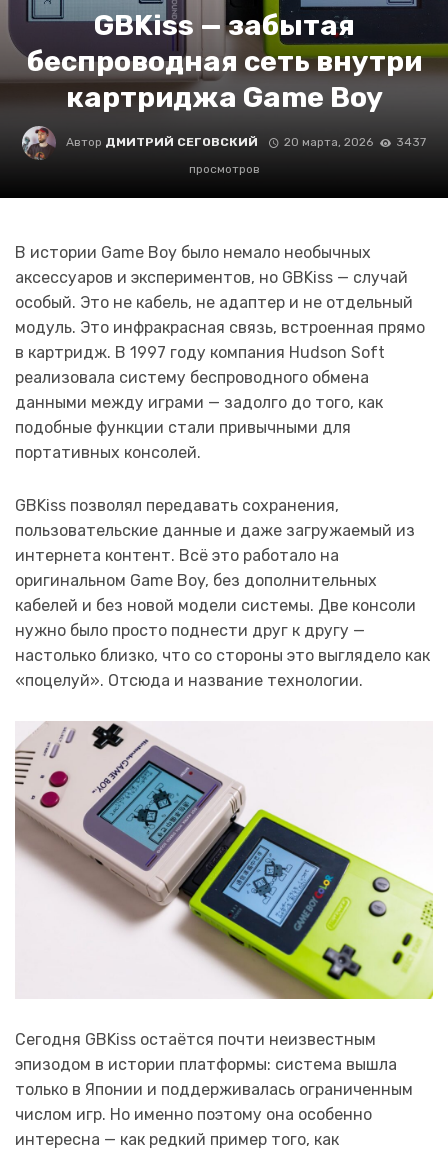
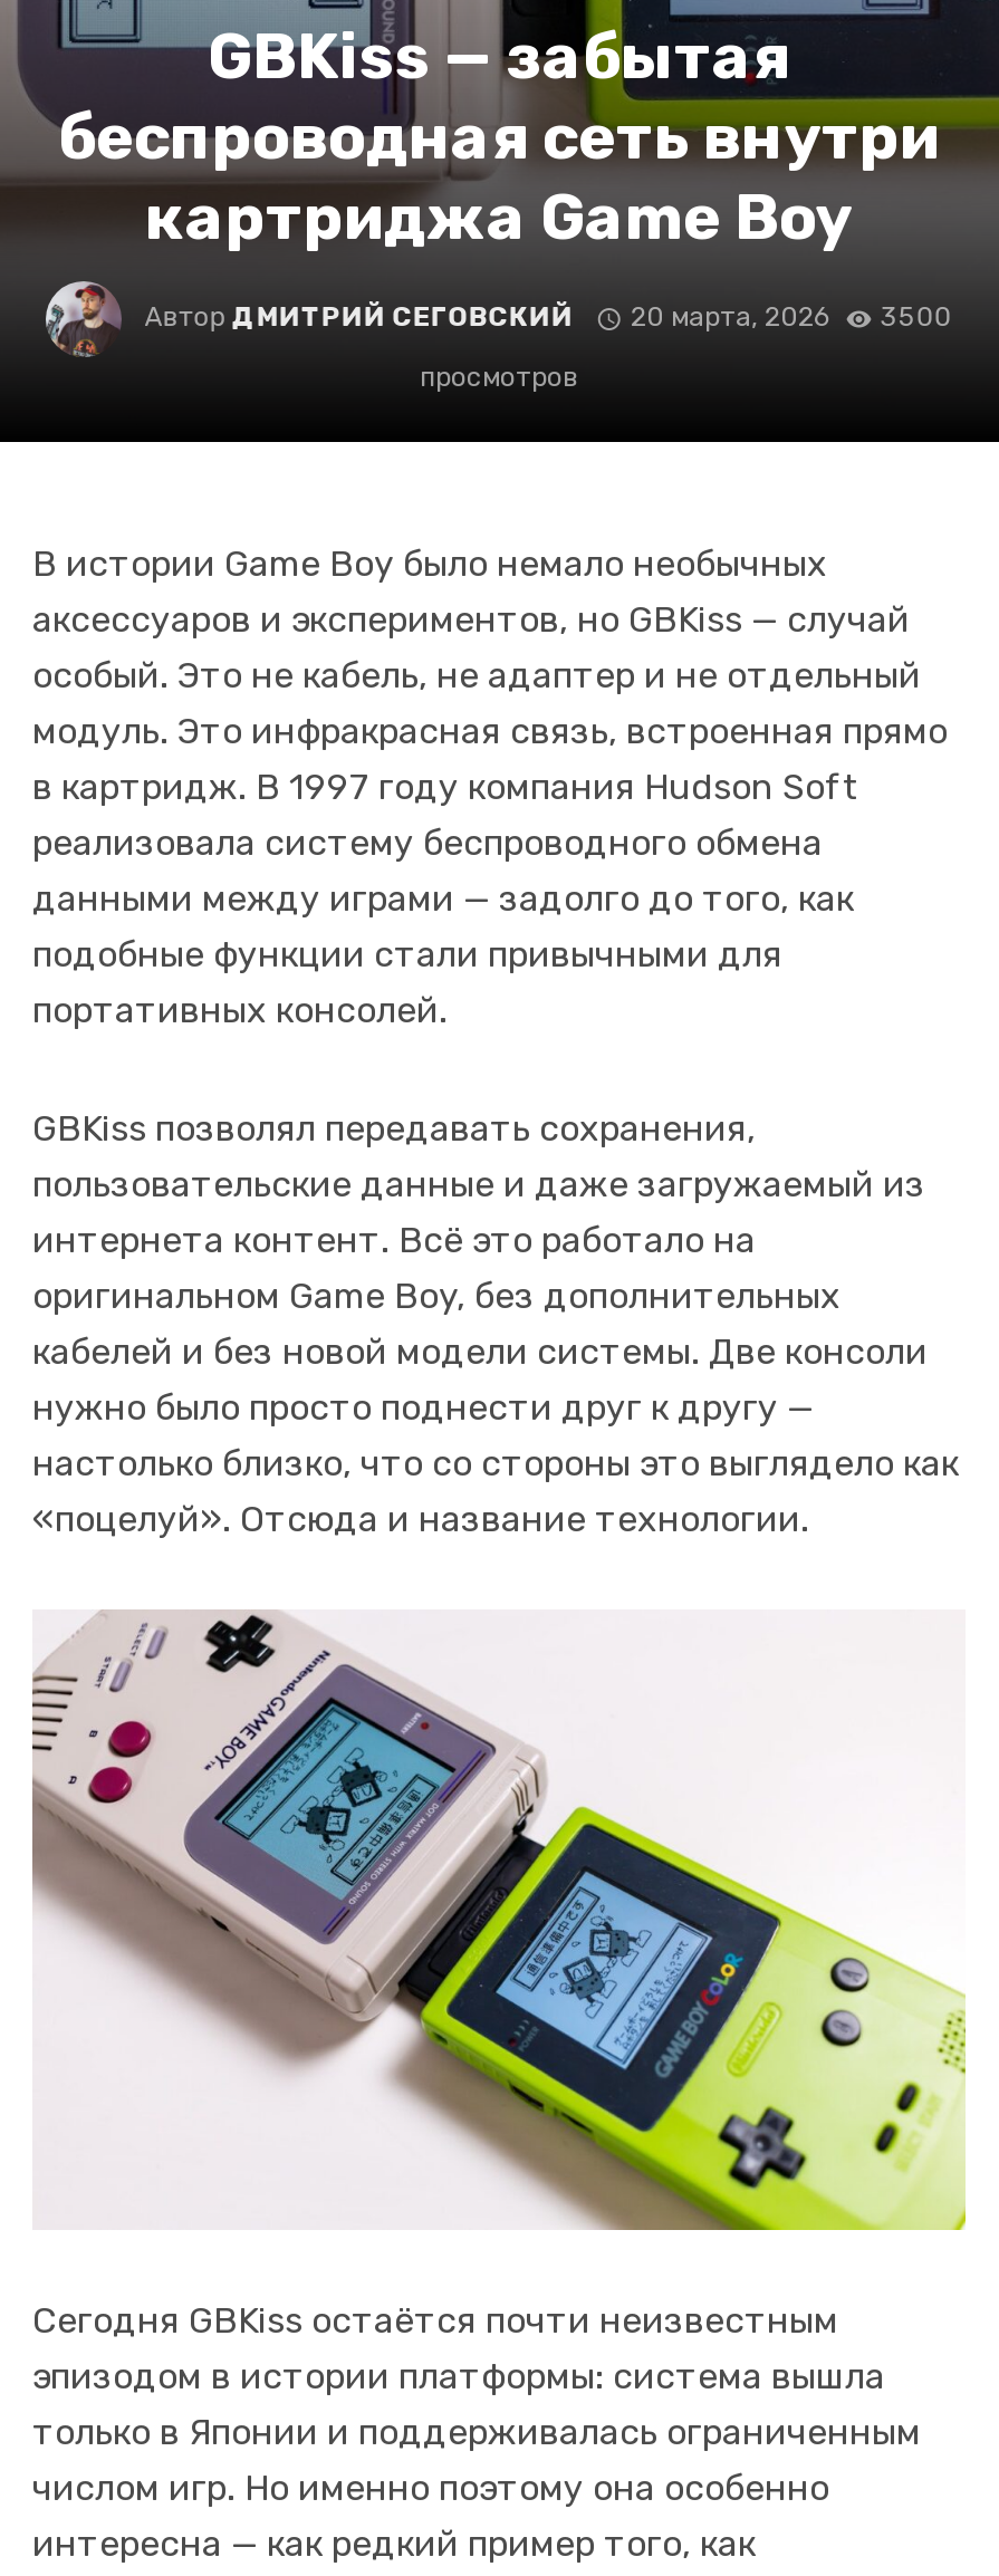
[66,135,426,149] Автор ДМИТРИЙ СЕГОВСКИЙ 20 марта, 2026 3437 -> [144,302,952,333] Автор ДМИТРИЙ СЕГОВСКИЙ 20 марта, 2026 3500

